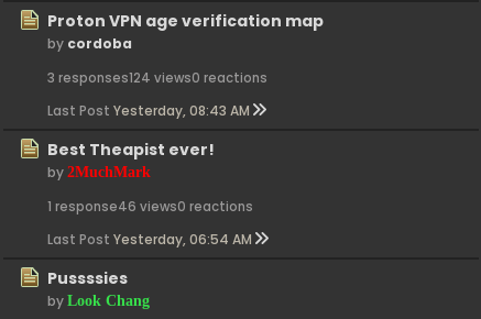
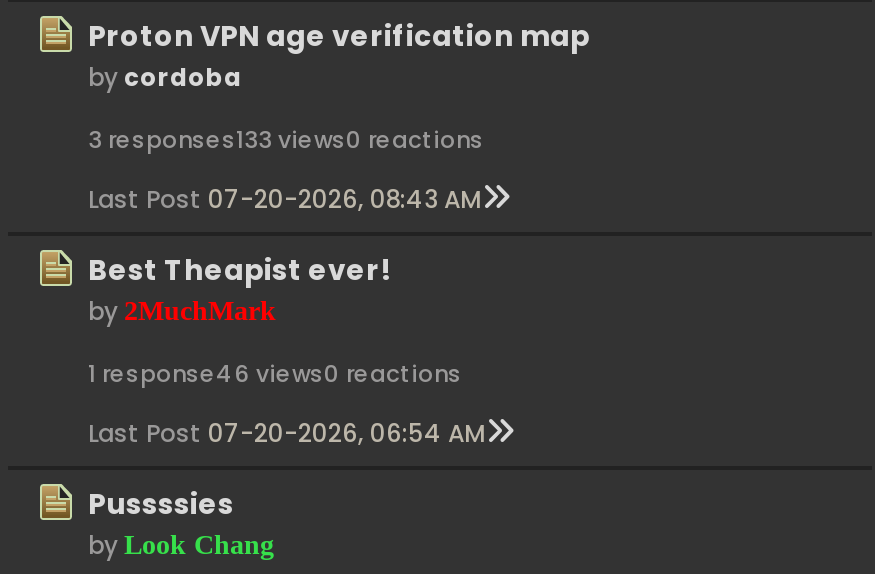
[47,69,267,87] 3 responses124 views0 reactions -> [88,124,484,156] 3 responses133 views0 reactions
[47,101,250,120] Last Post Yesterday, 08:43 AM -> [88,182,480,216] Last Post 07-20-2026, 08:43 AM
[47,230,252,249] Last Post Yesterday, 06:54 AM -> [88,416,484,450] Last Post 07-20-2026, 06:54 AM

